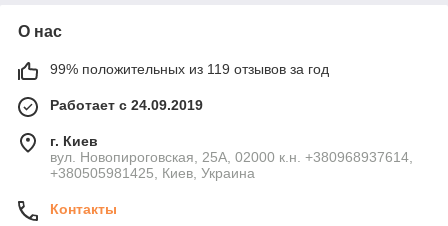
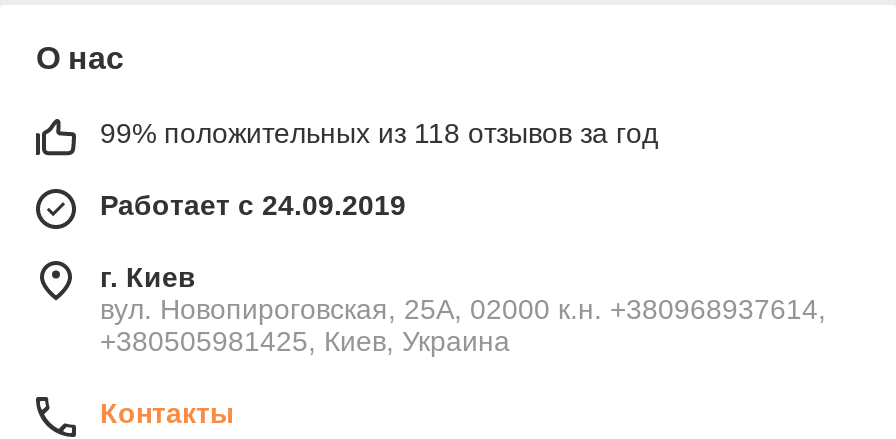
[50,61,329,77] 99% положительных из 119 отзывов за год -> [100,117,658,149] 99% положительных из 118 отзывов за год

